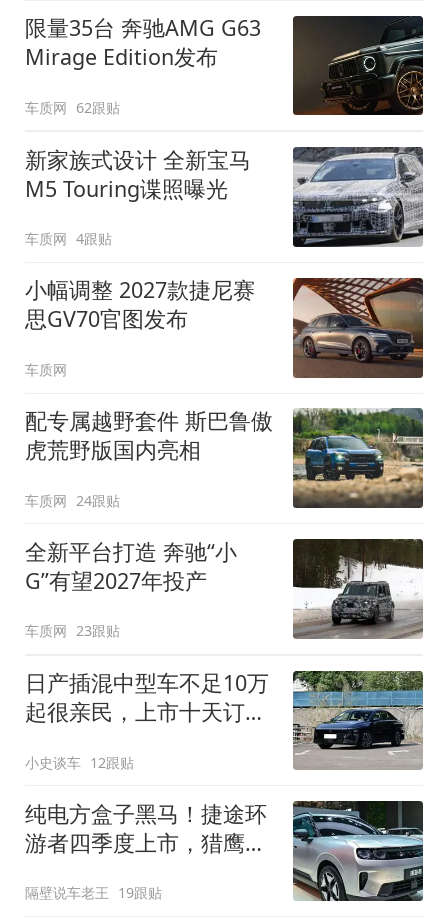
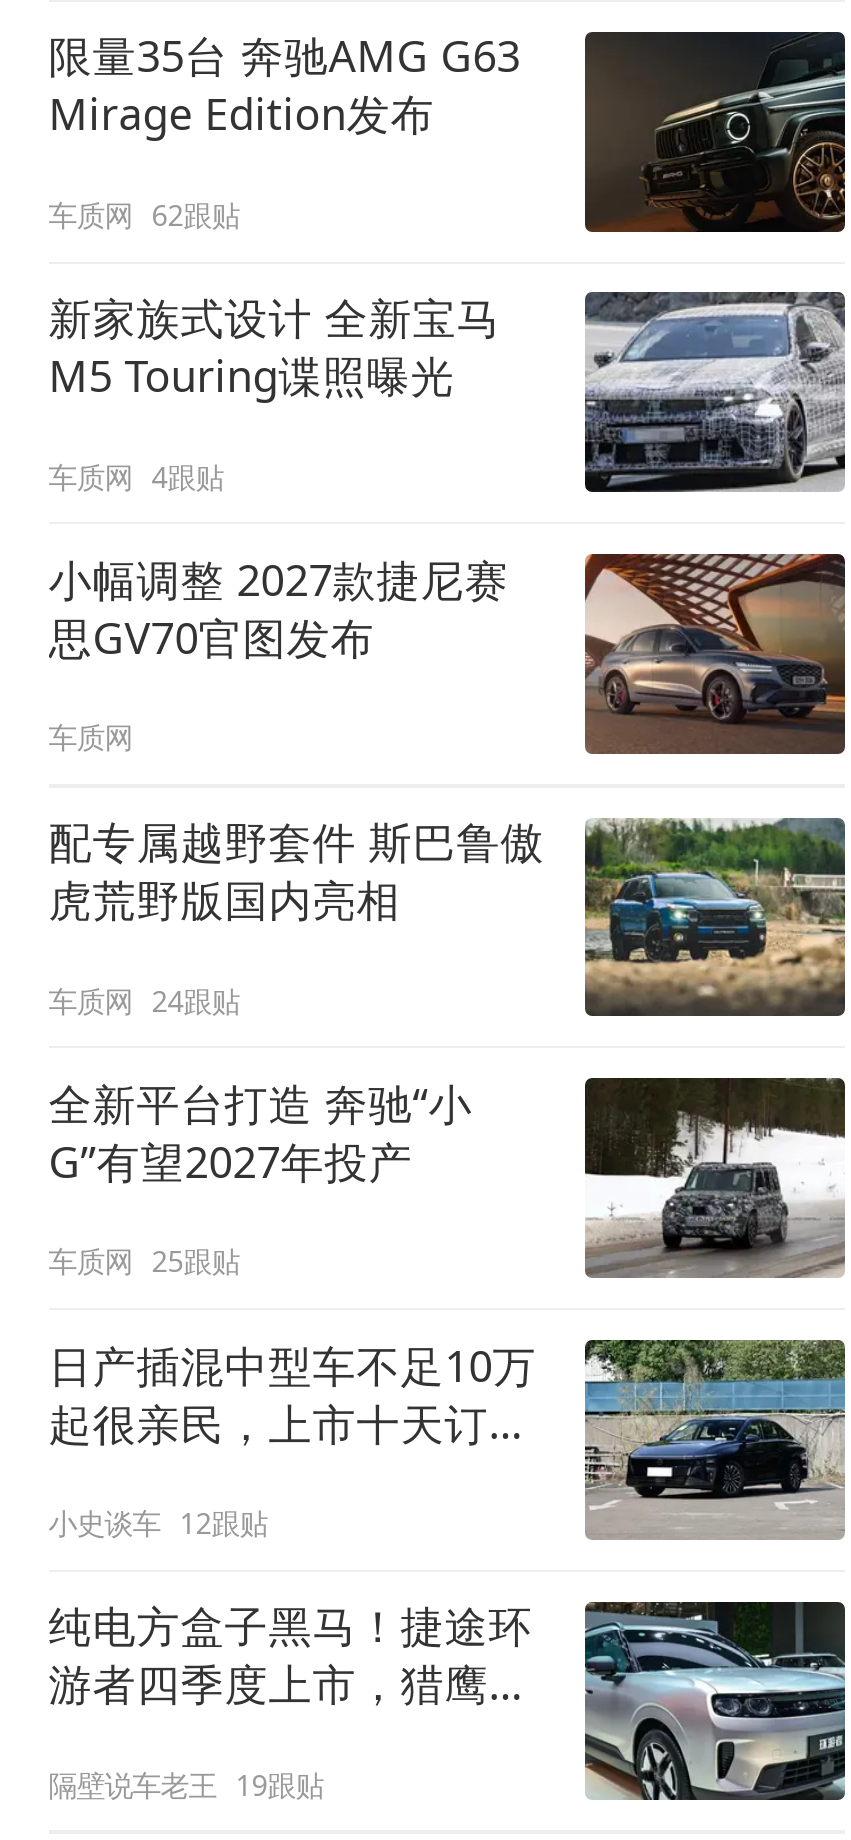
[25,621,120,640] 车质网 23跟贴 -> [48,1242,240,1280] 车质网 25跟贴

